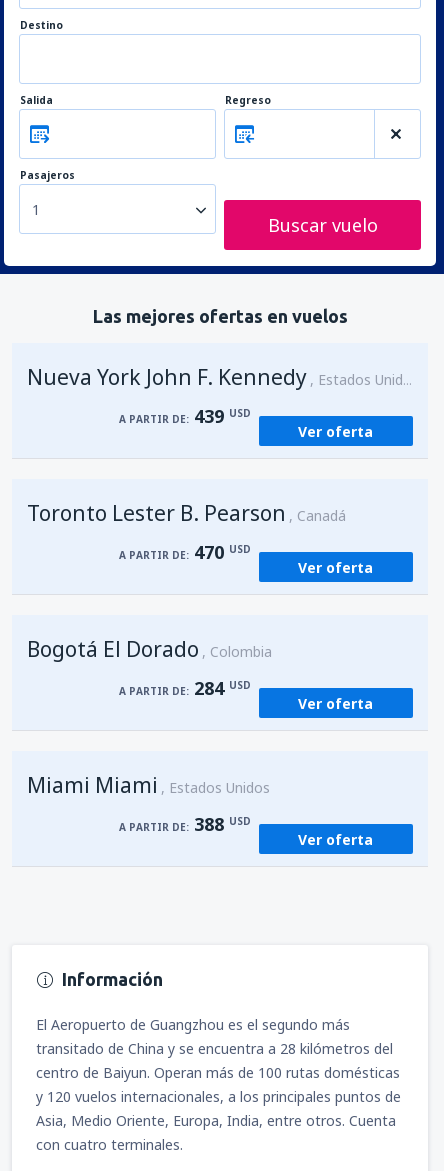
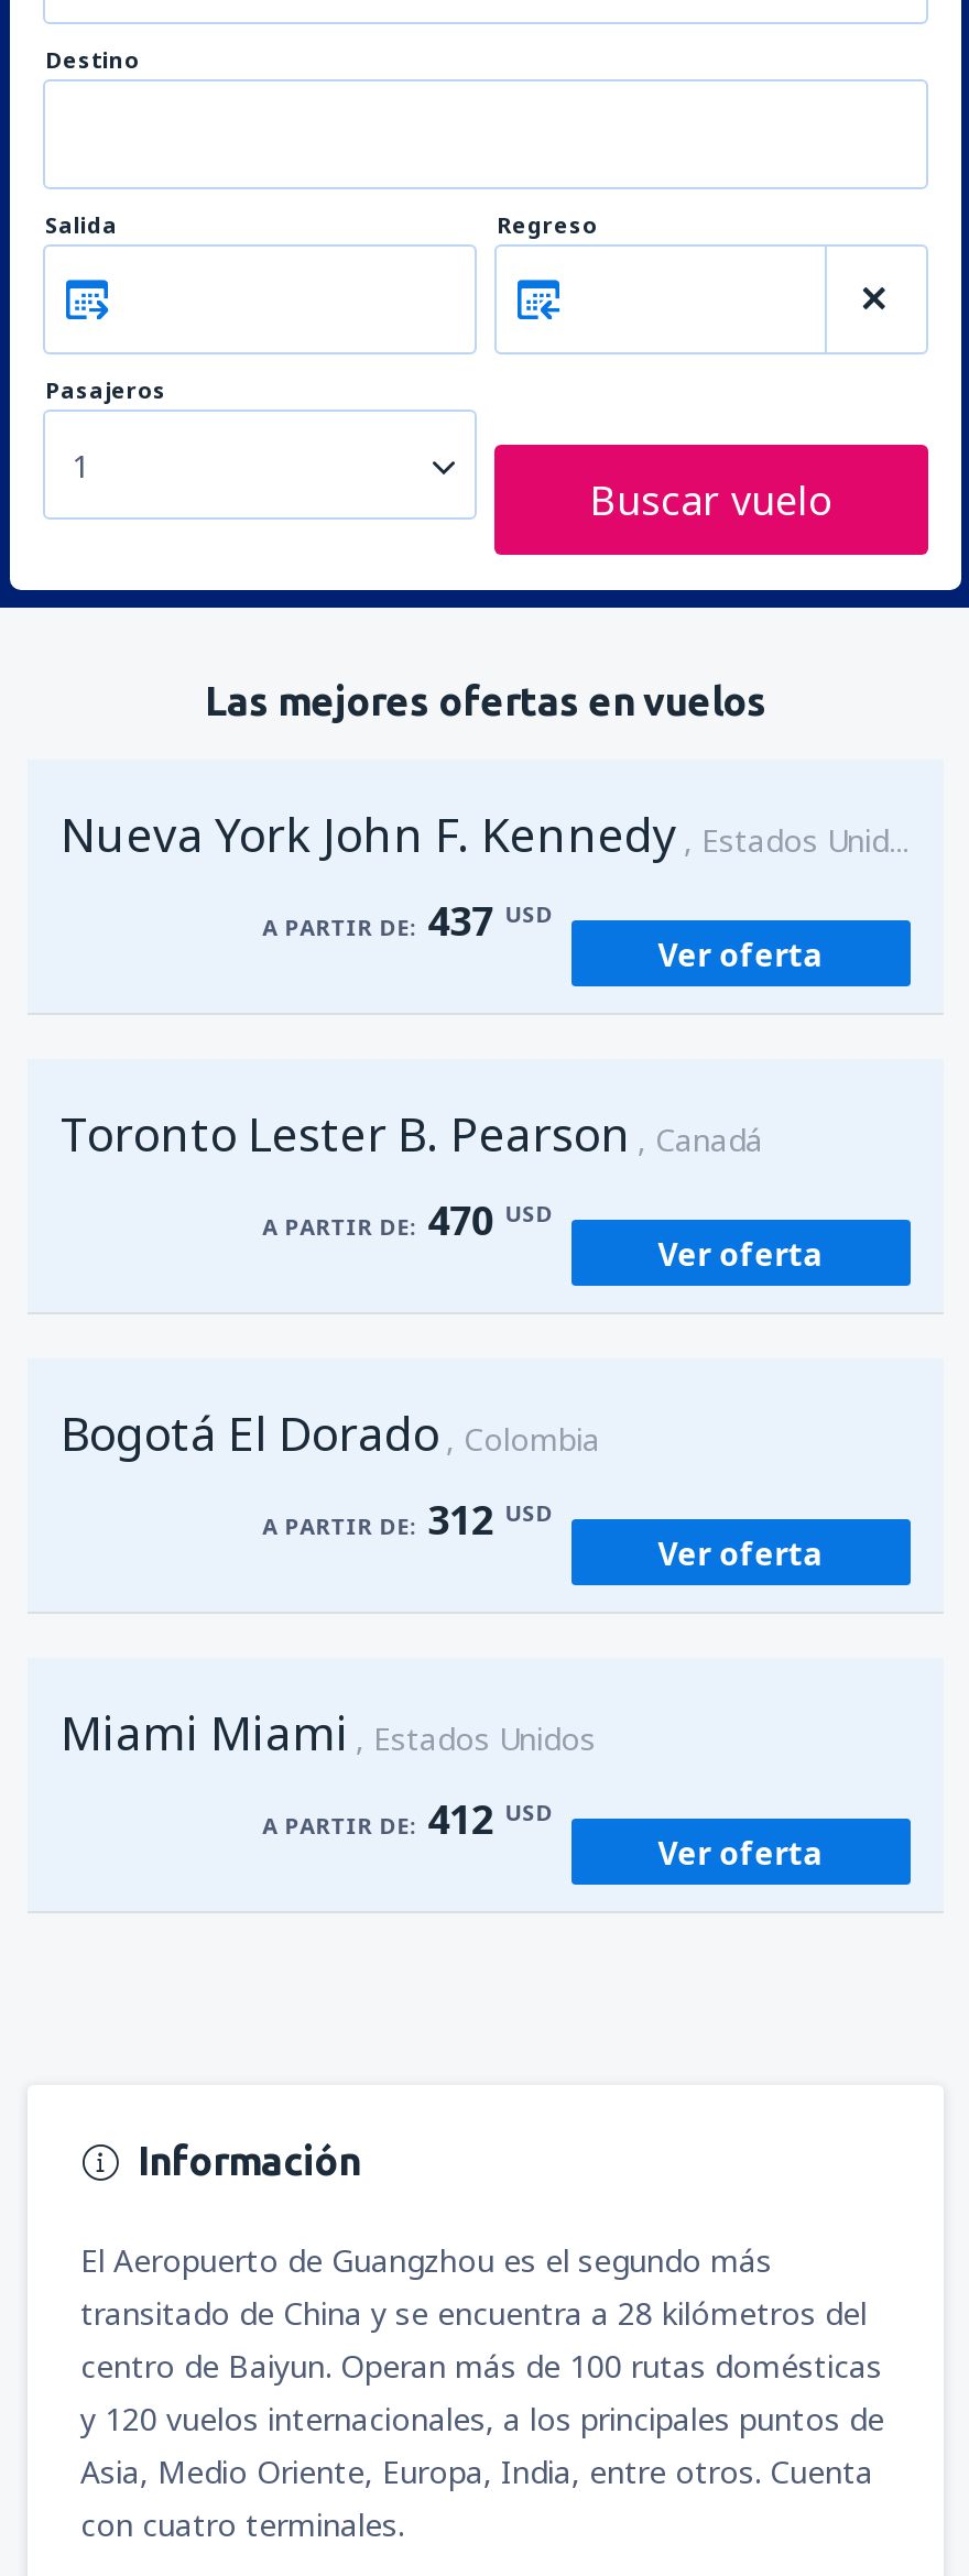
[119,404,251,428] A PARTIR DE: 439 USD -> [262,894,553,947] A PARTIR DE: 437 USD
[119,676,251,700] A PARTIR DE: 284 USD -> [262,1493,553,1546] A PARTIR DE: 312 USD
[119,812,251,836] A PARTIR DE: 388 USD -> [262,1792,553,1845] A PARTIR DE: 412 USD

